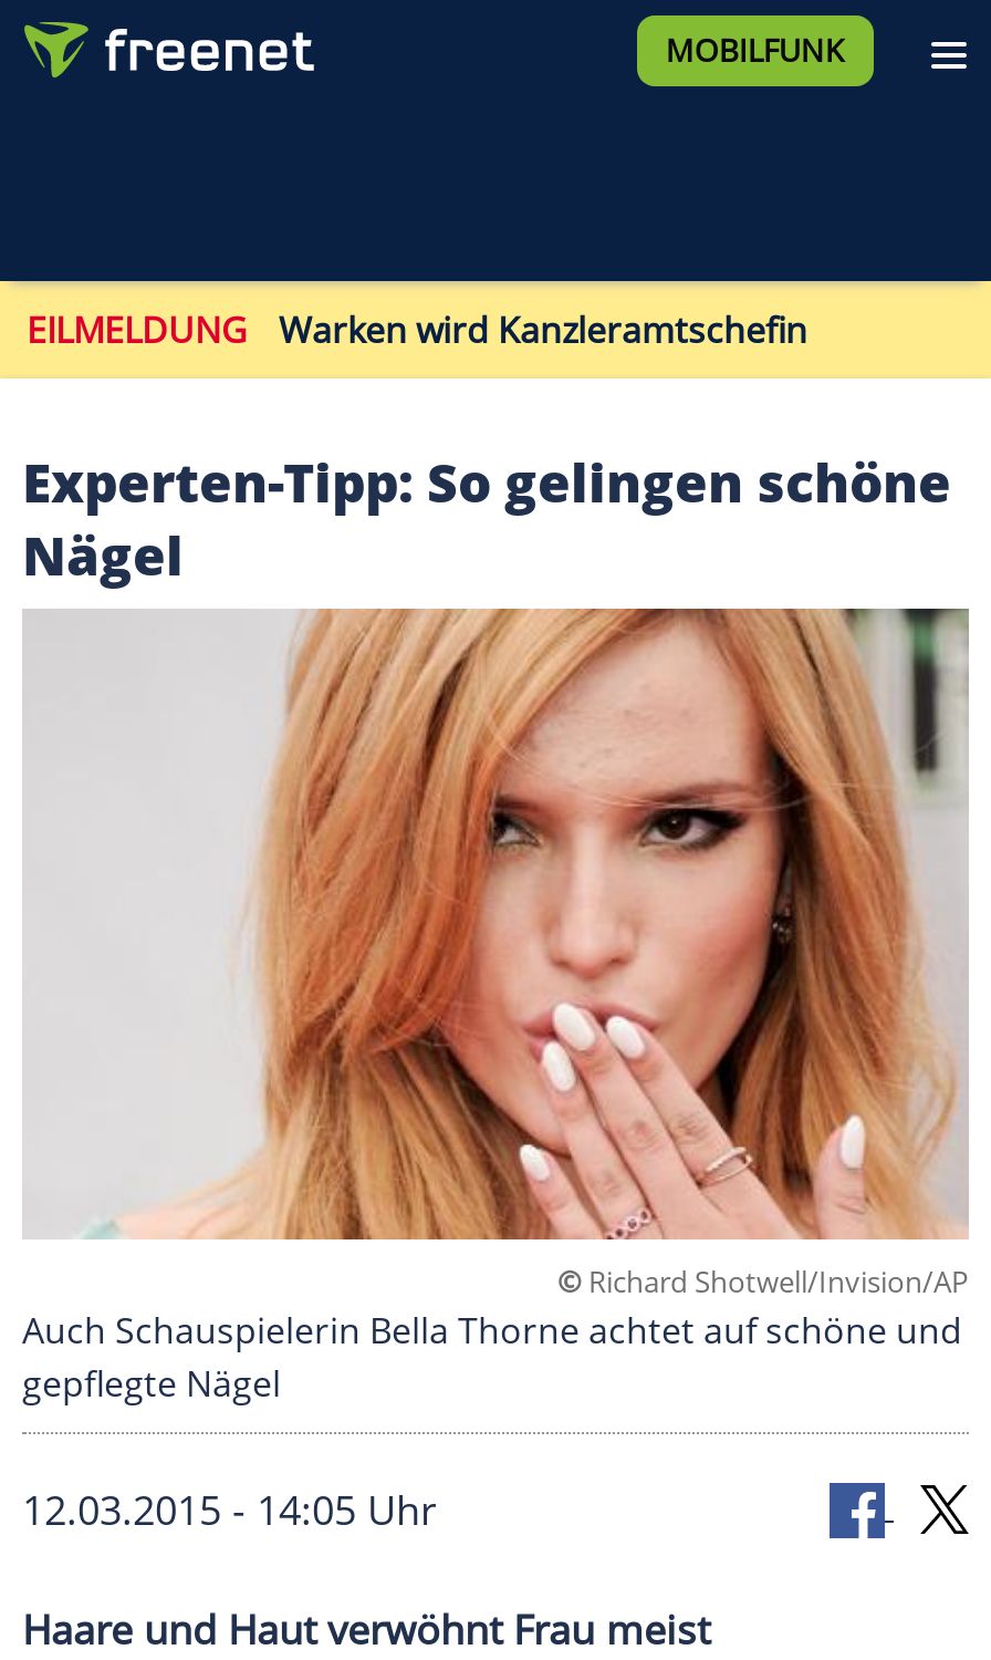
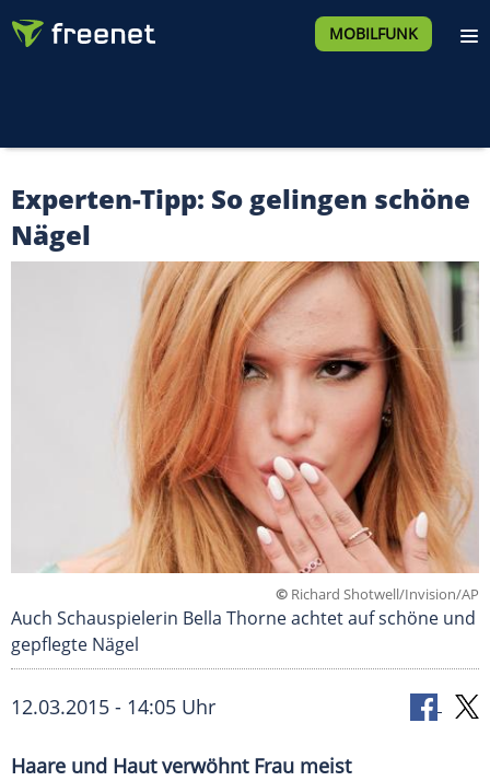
[27,305,807,354] EILMELDUNG Warken wird Kanzleramtschefin -> none

